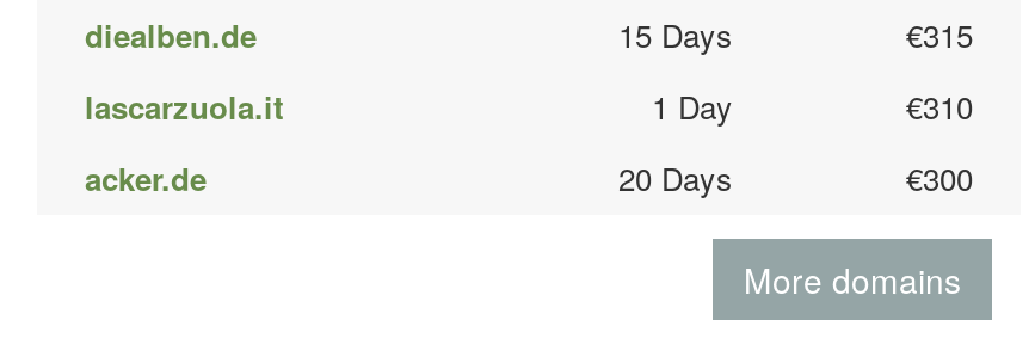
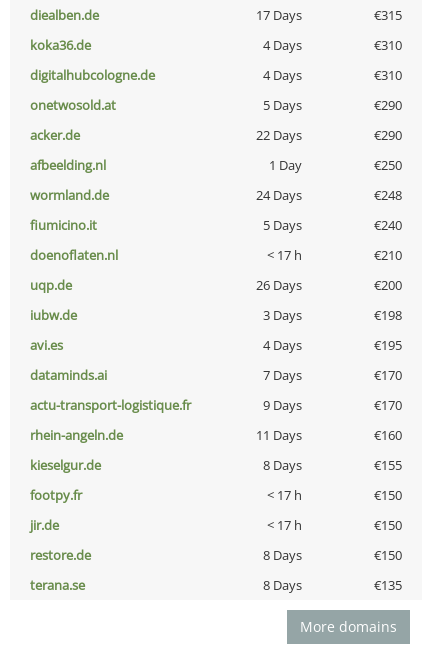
[618,12,733,57] 15 Days -> [255,6,301,24] 17 Days
[85,84,733,129] lascarzuola.it | 1 Day -> [30,36,301,54] koka36.de | 4 Days
none -> [30,66,402,114] digitalhubcologne.de | 4 Days | €310 | onetwosold.at | 5 Days | €290
[618,155,973,201] 20 Days | €300 -> [30,126,402,594] 22 Days | €290 | afbeelding.nl | 1 Day | €250 | wormland.de | 24 Days | €248 | fiumicino.it | 5 Days | €240 | doenoflaten.nl | < 17 h | €210 | uqp.de | 26 Days | €200 | iubw.de | 3 Days | €198 | avi.es | 4 Days | €195 | dataminds.ai | 7 Days | €170 | actu-transport-logistique.fr | 9 Days | €170 | rhein-angeln.de | 11 Days | €160 | kieselgur.de | 8 Days | €155 | footpy.fr | < 17 h | €150 | jir.de | < 17 h | €150 | restore.de | 8 Days | €150 | terana.se | 8 Days | €135

